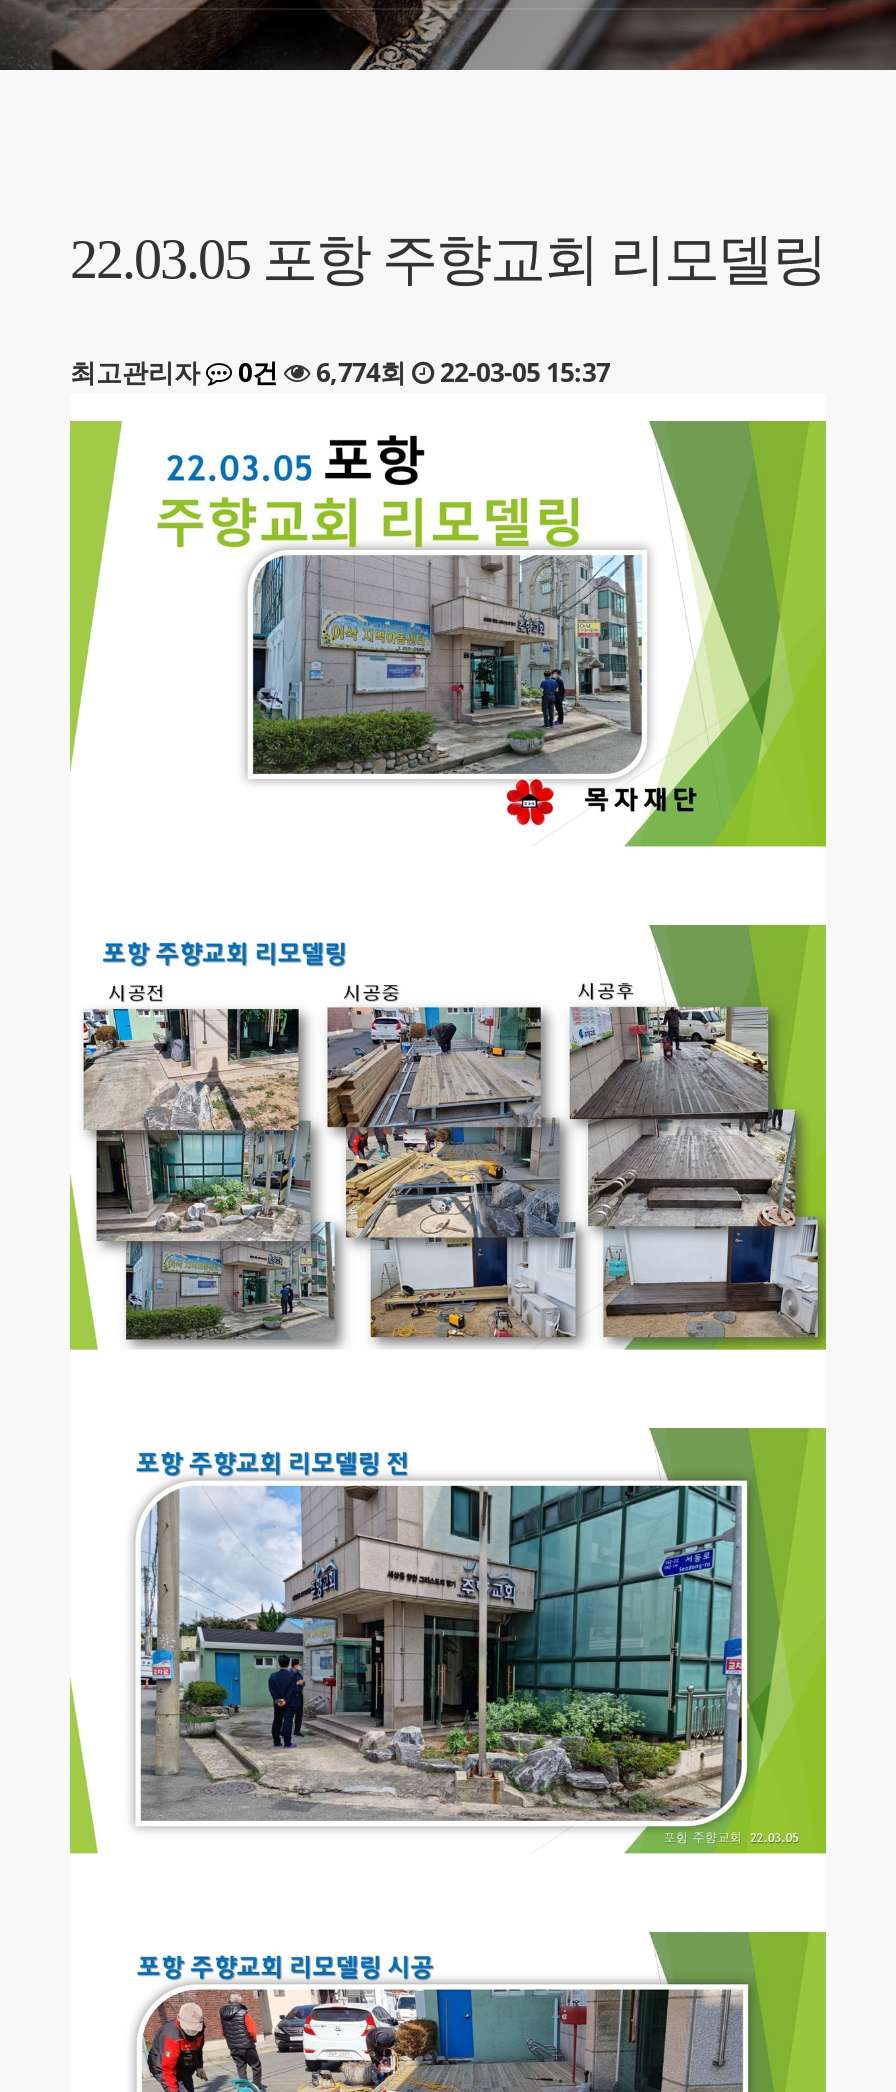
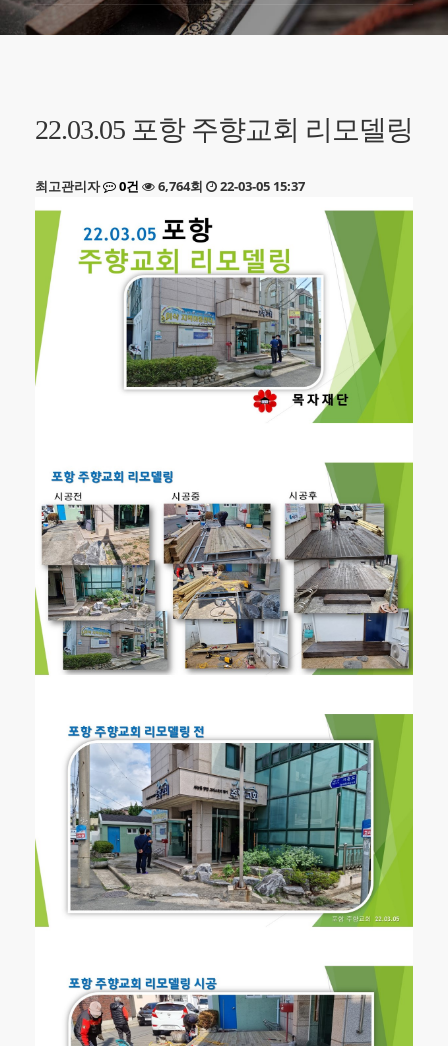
[70,354,610,390] 최고관리자 0건 6,774회 22-03-05 15:37 -> [35,177,305,195] 최고관리자 0건 6,764회 22-03-05 15:37

